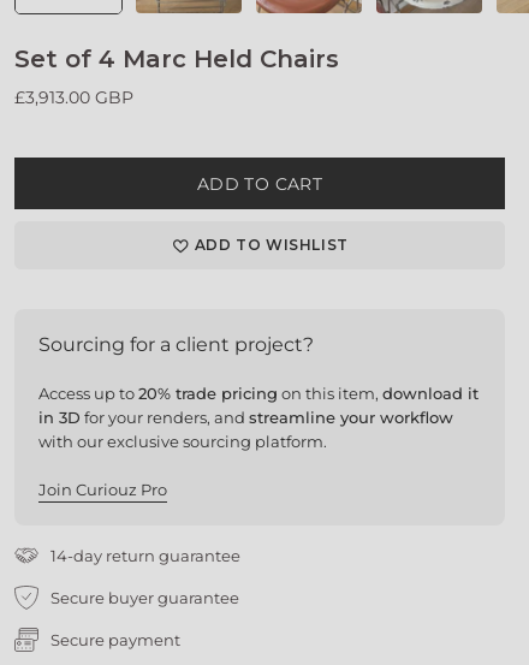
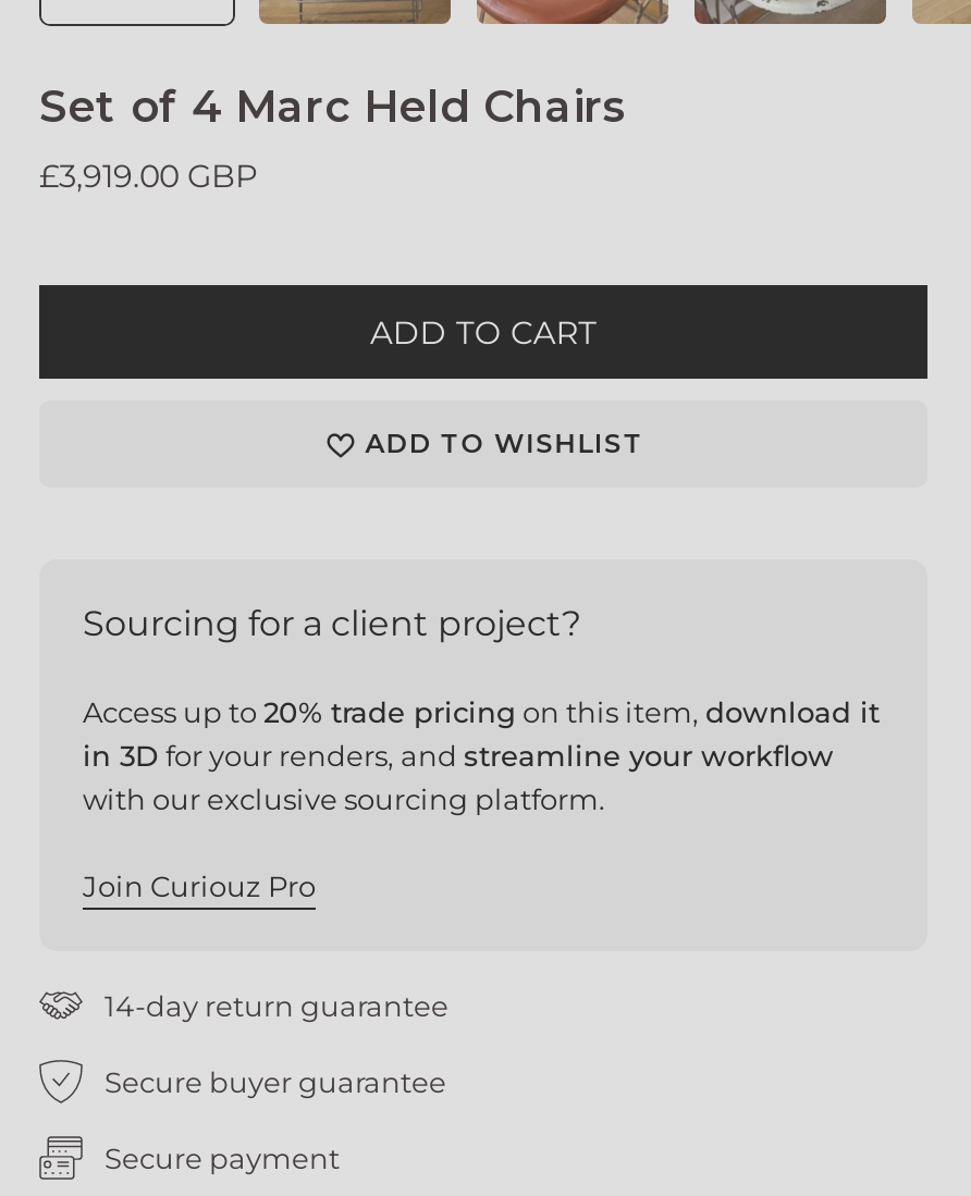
[14,86,133,108] £3,913.00 GBP -> [39,156,257,195] £3,919.00 GBP

